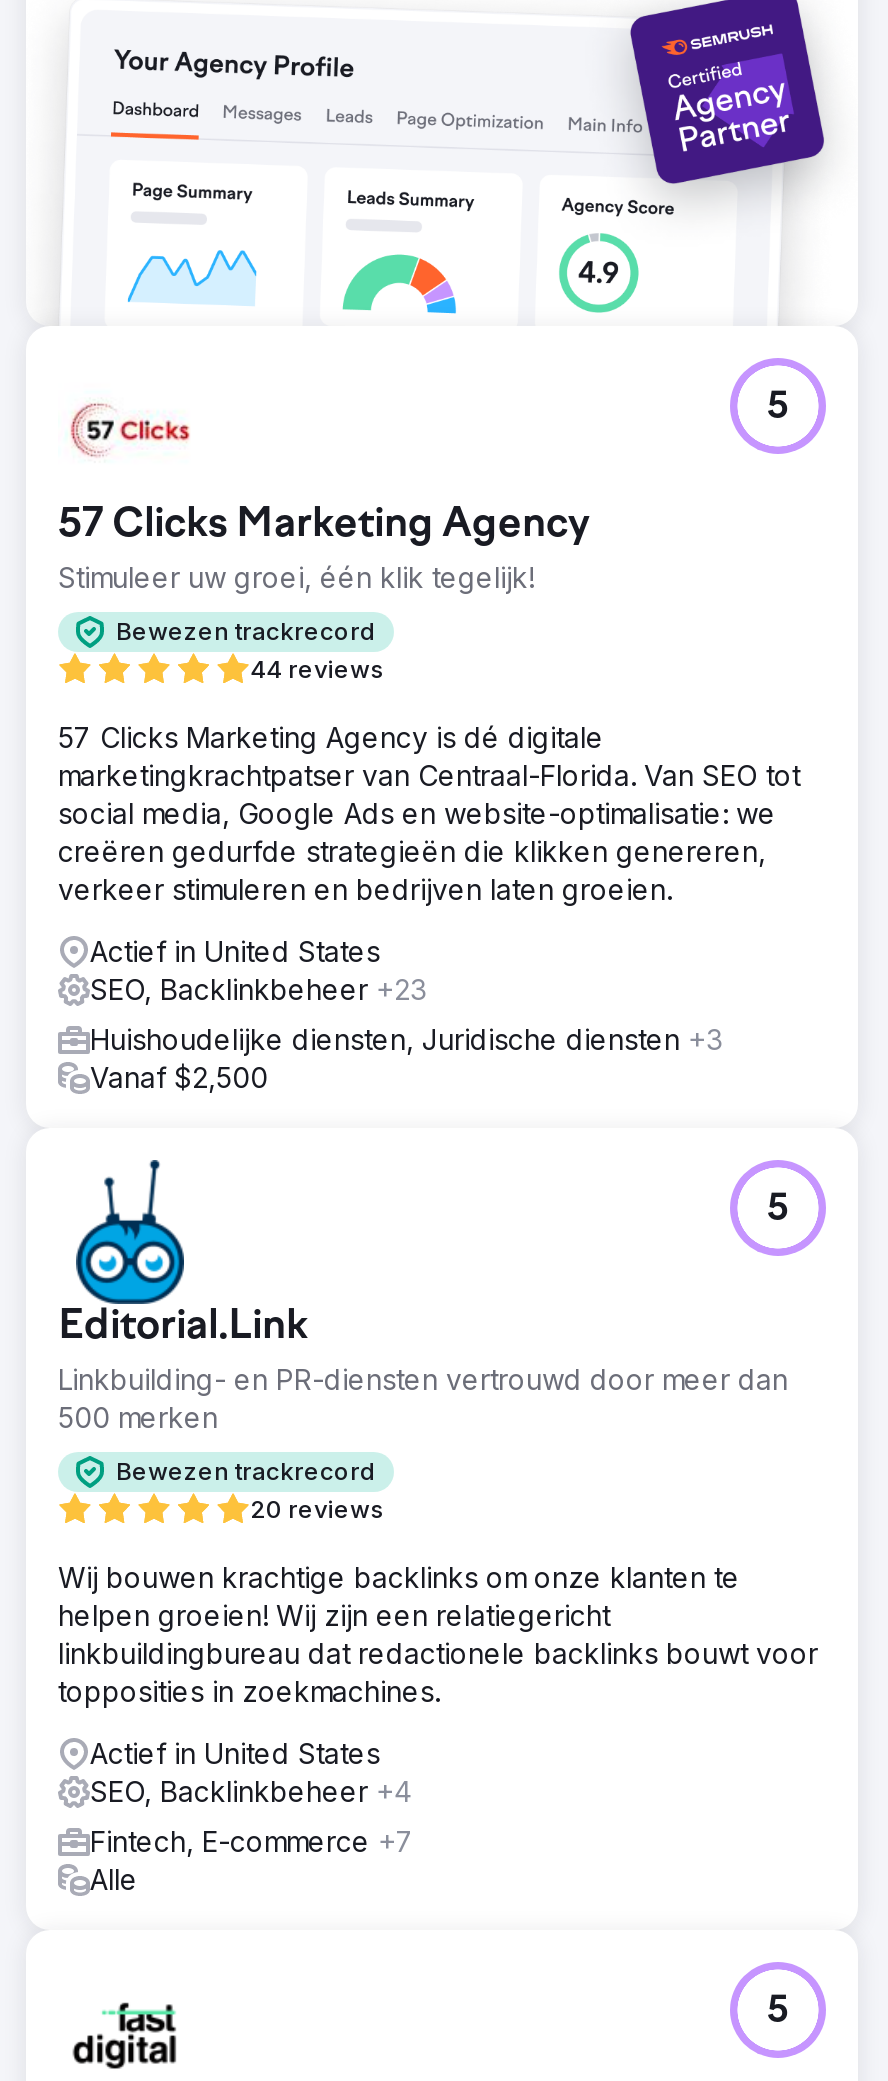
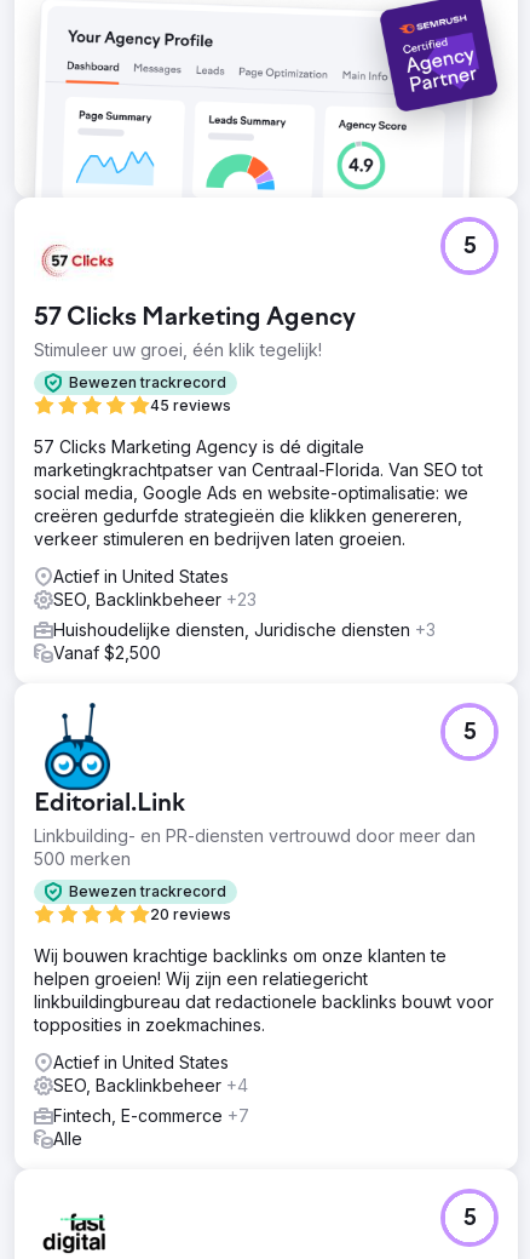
[250,653,384,683] 44 reviews -> [150,396,231,414] 45 reviews

